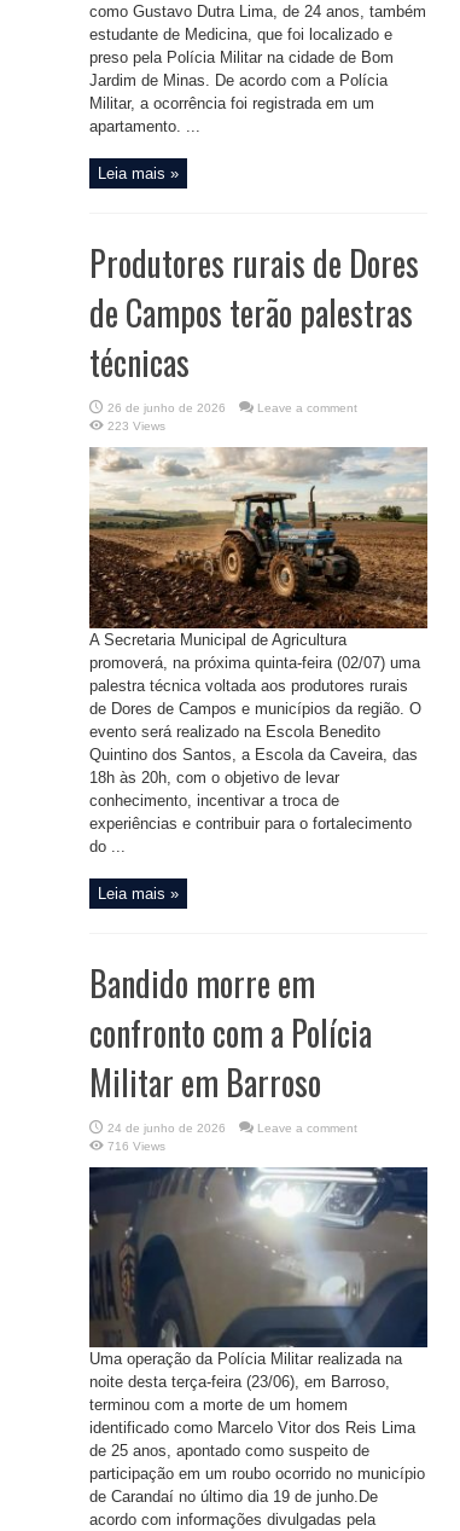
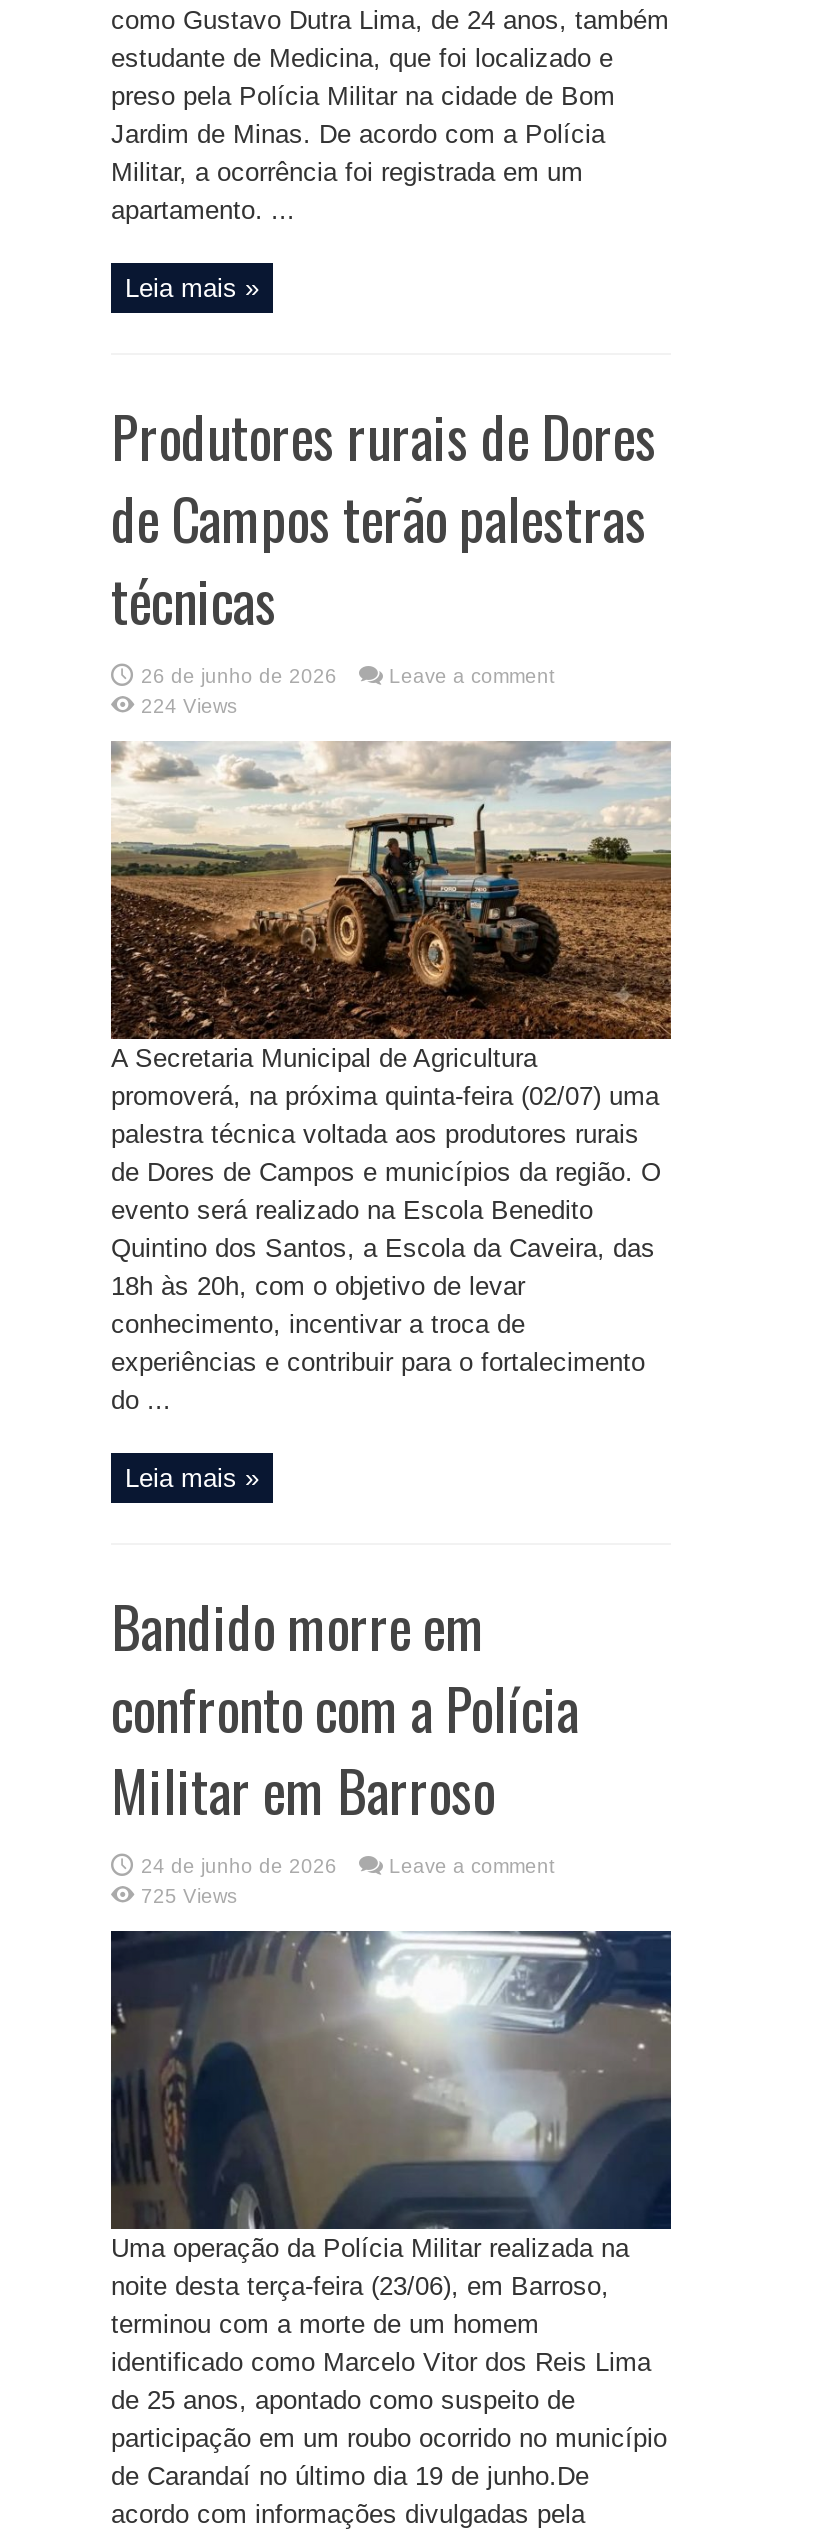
[107,420,165,433] 223 Views -> [141,695,237,717] 224 Views
[107,1139,165,1152] 716 Views -> [141,1885,237,1907] 725 Views

